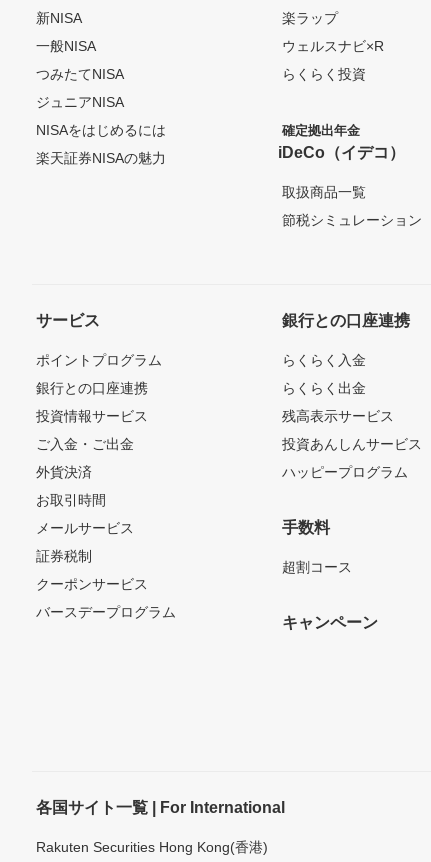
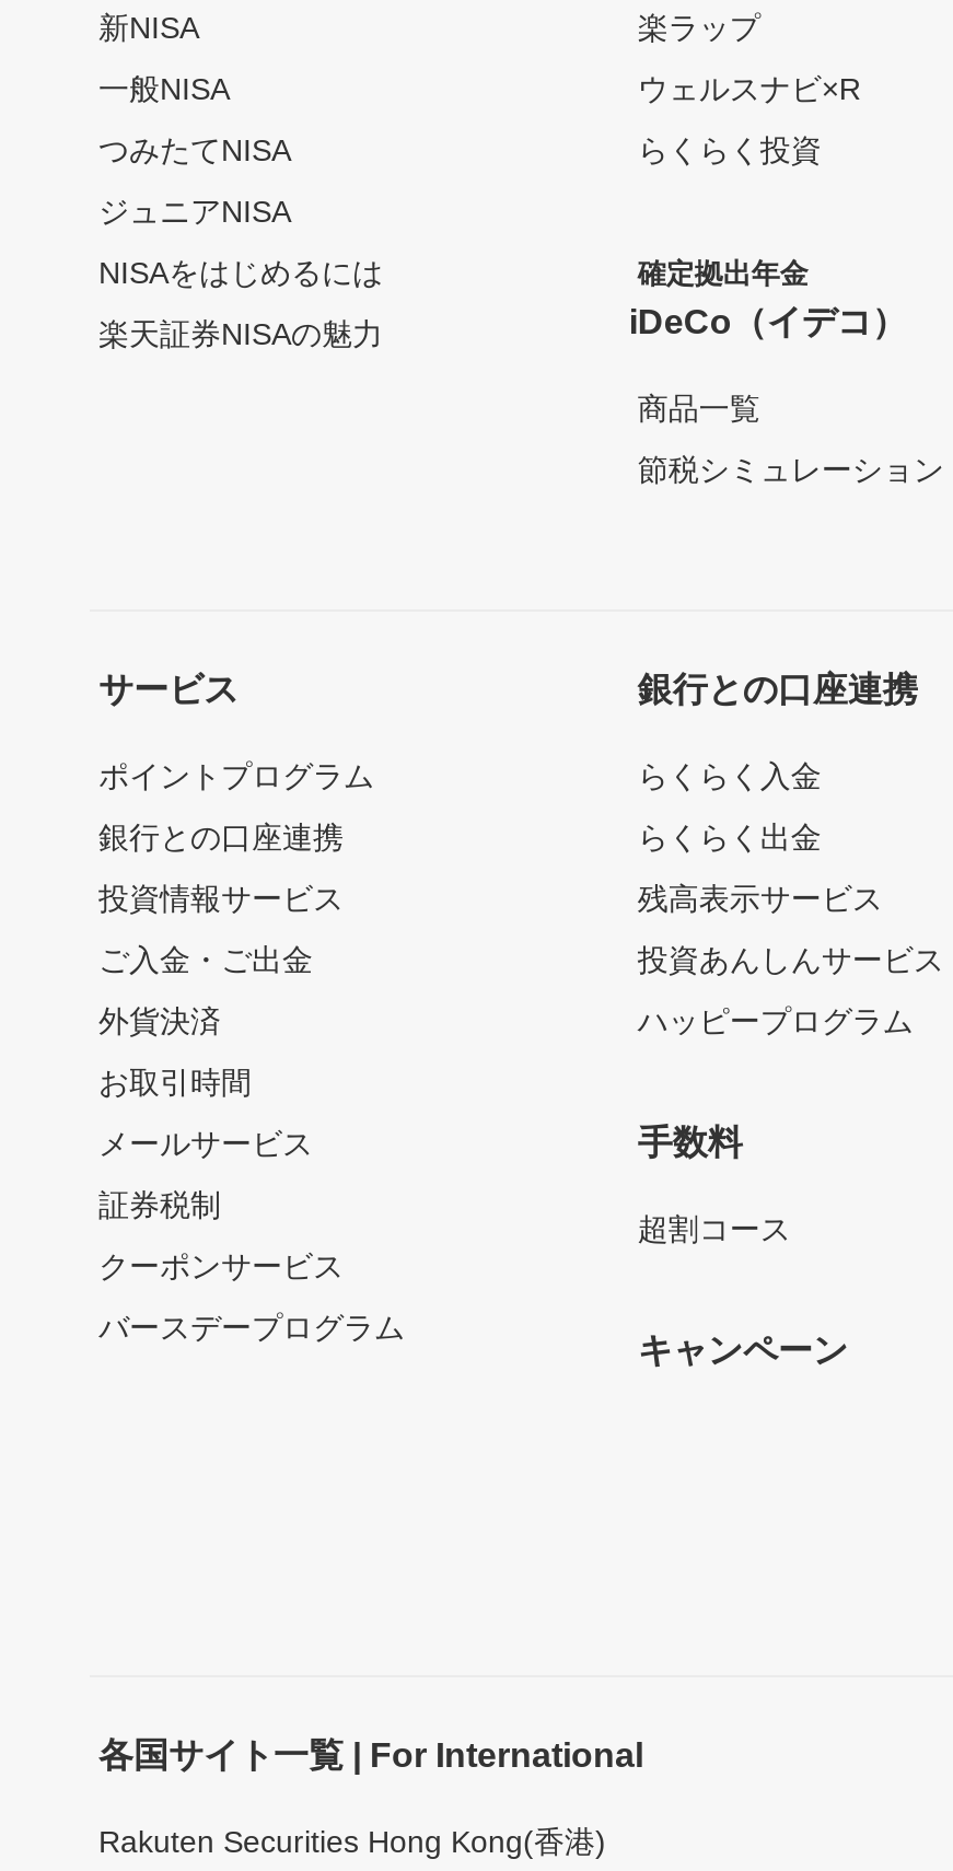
[282,184,366,200] 取扱商品一覧 -> [638,390,760,425] 商品一覧

